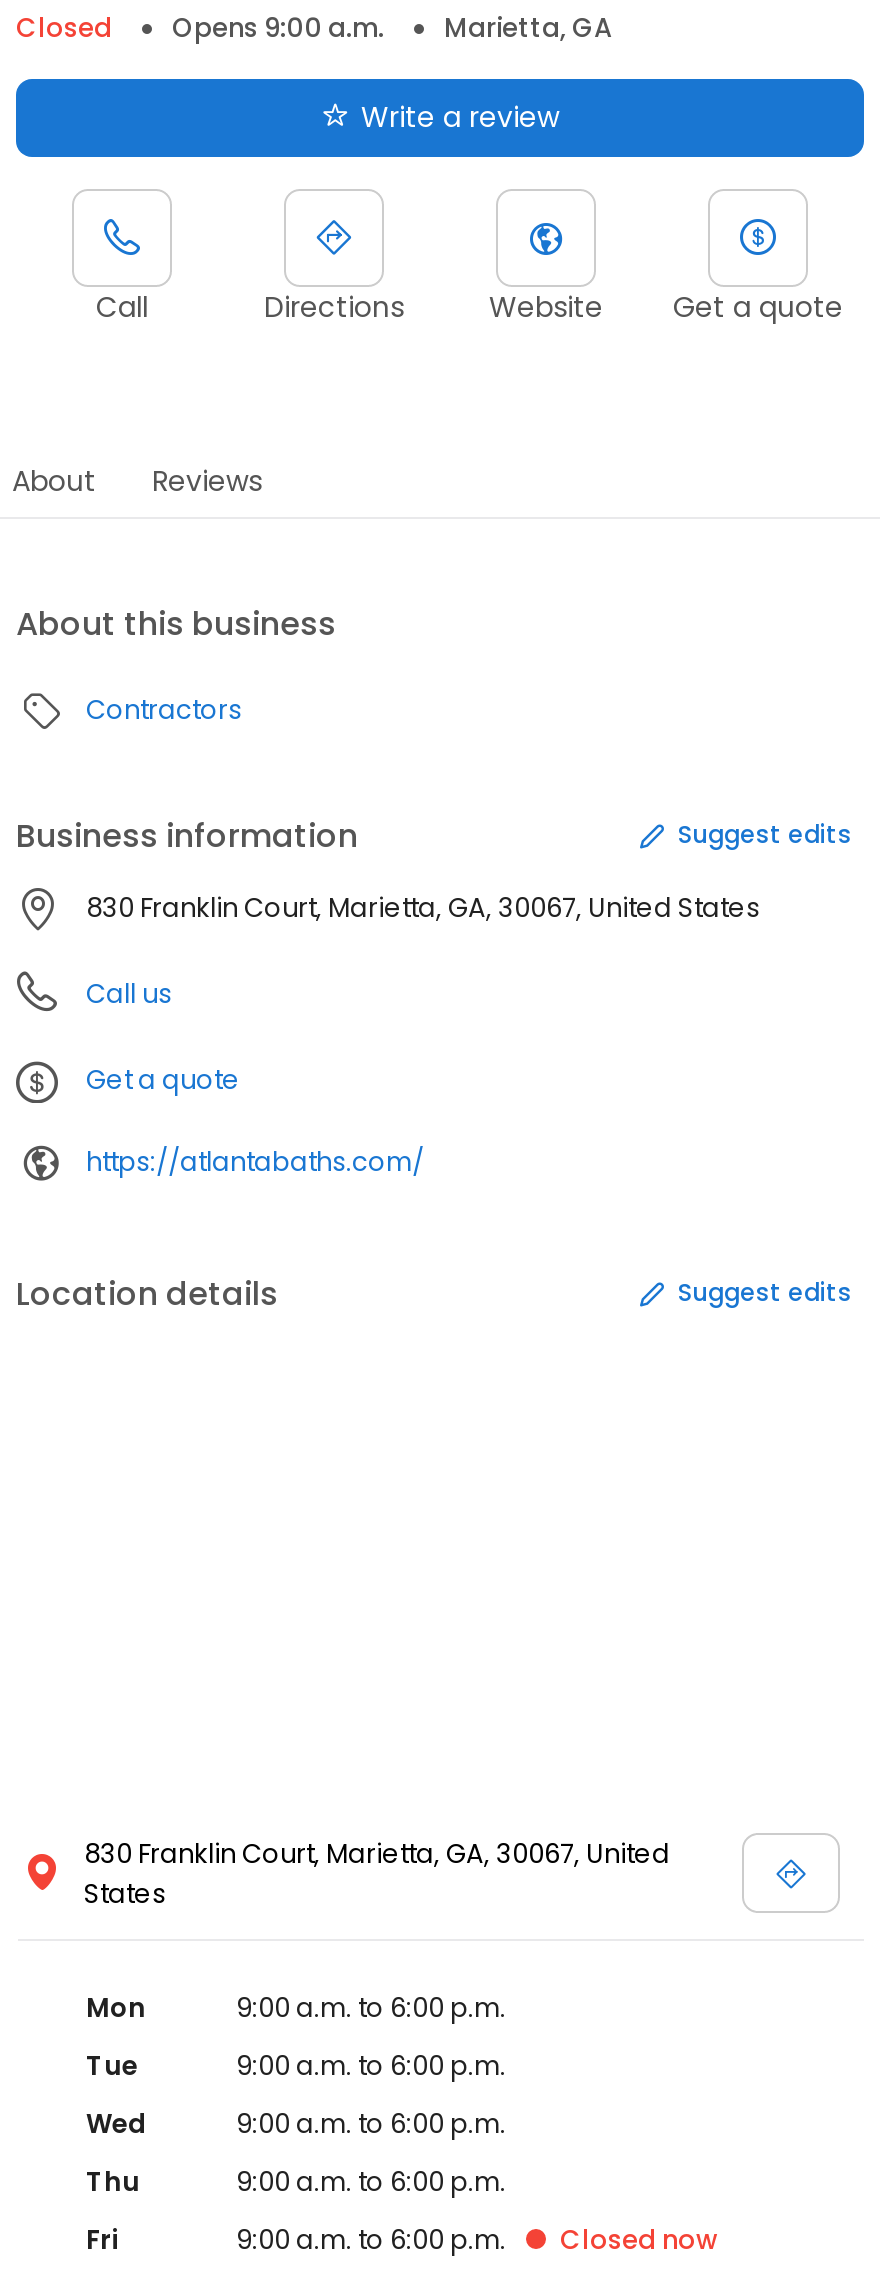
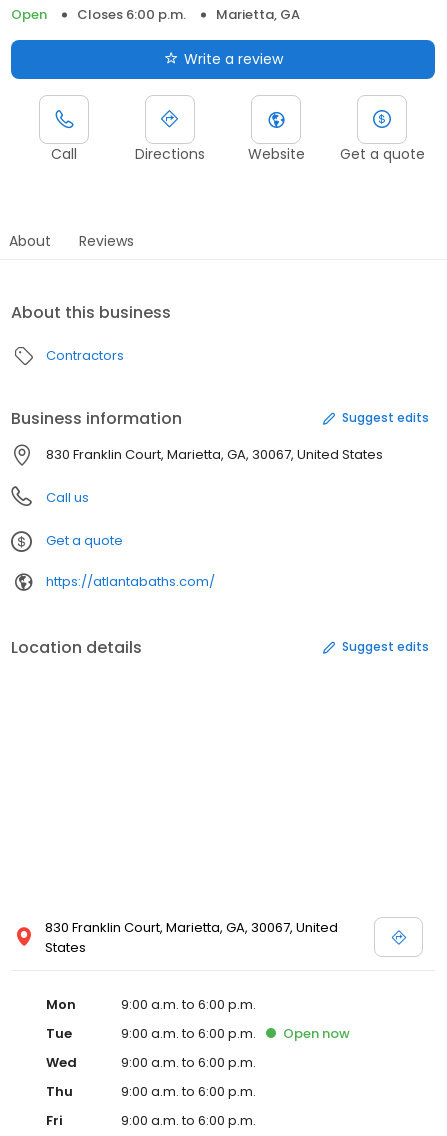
[16,9,384,47] Closed | Opens 9:00 a.m. -> [11,5,186,24] Open | Closes 6:00 p.m.
none -> [283,1024,350,1043] Open now
[560,2221,718,2259] Closed now -> none

